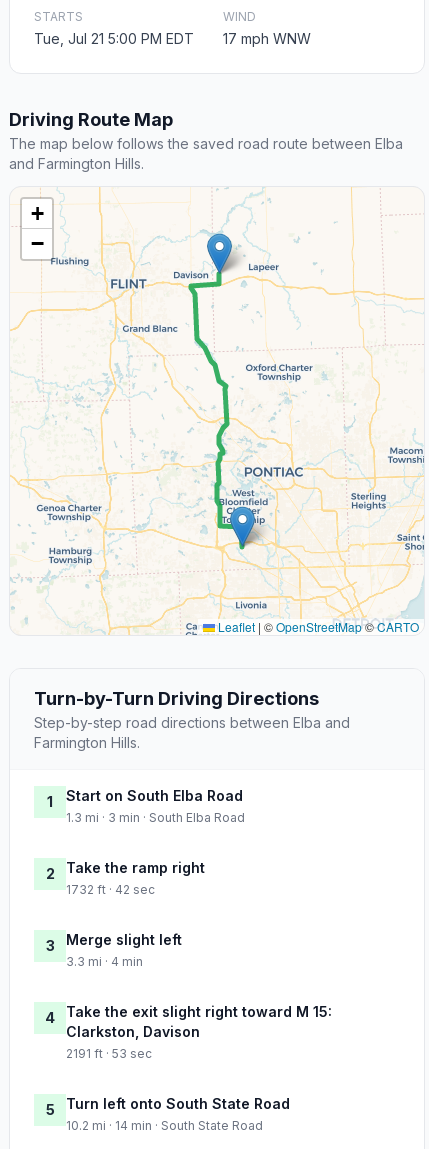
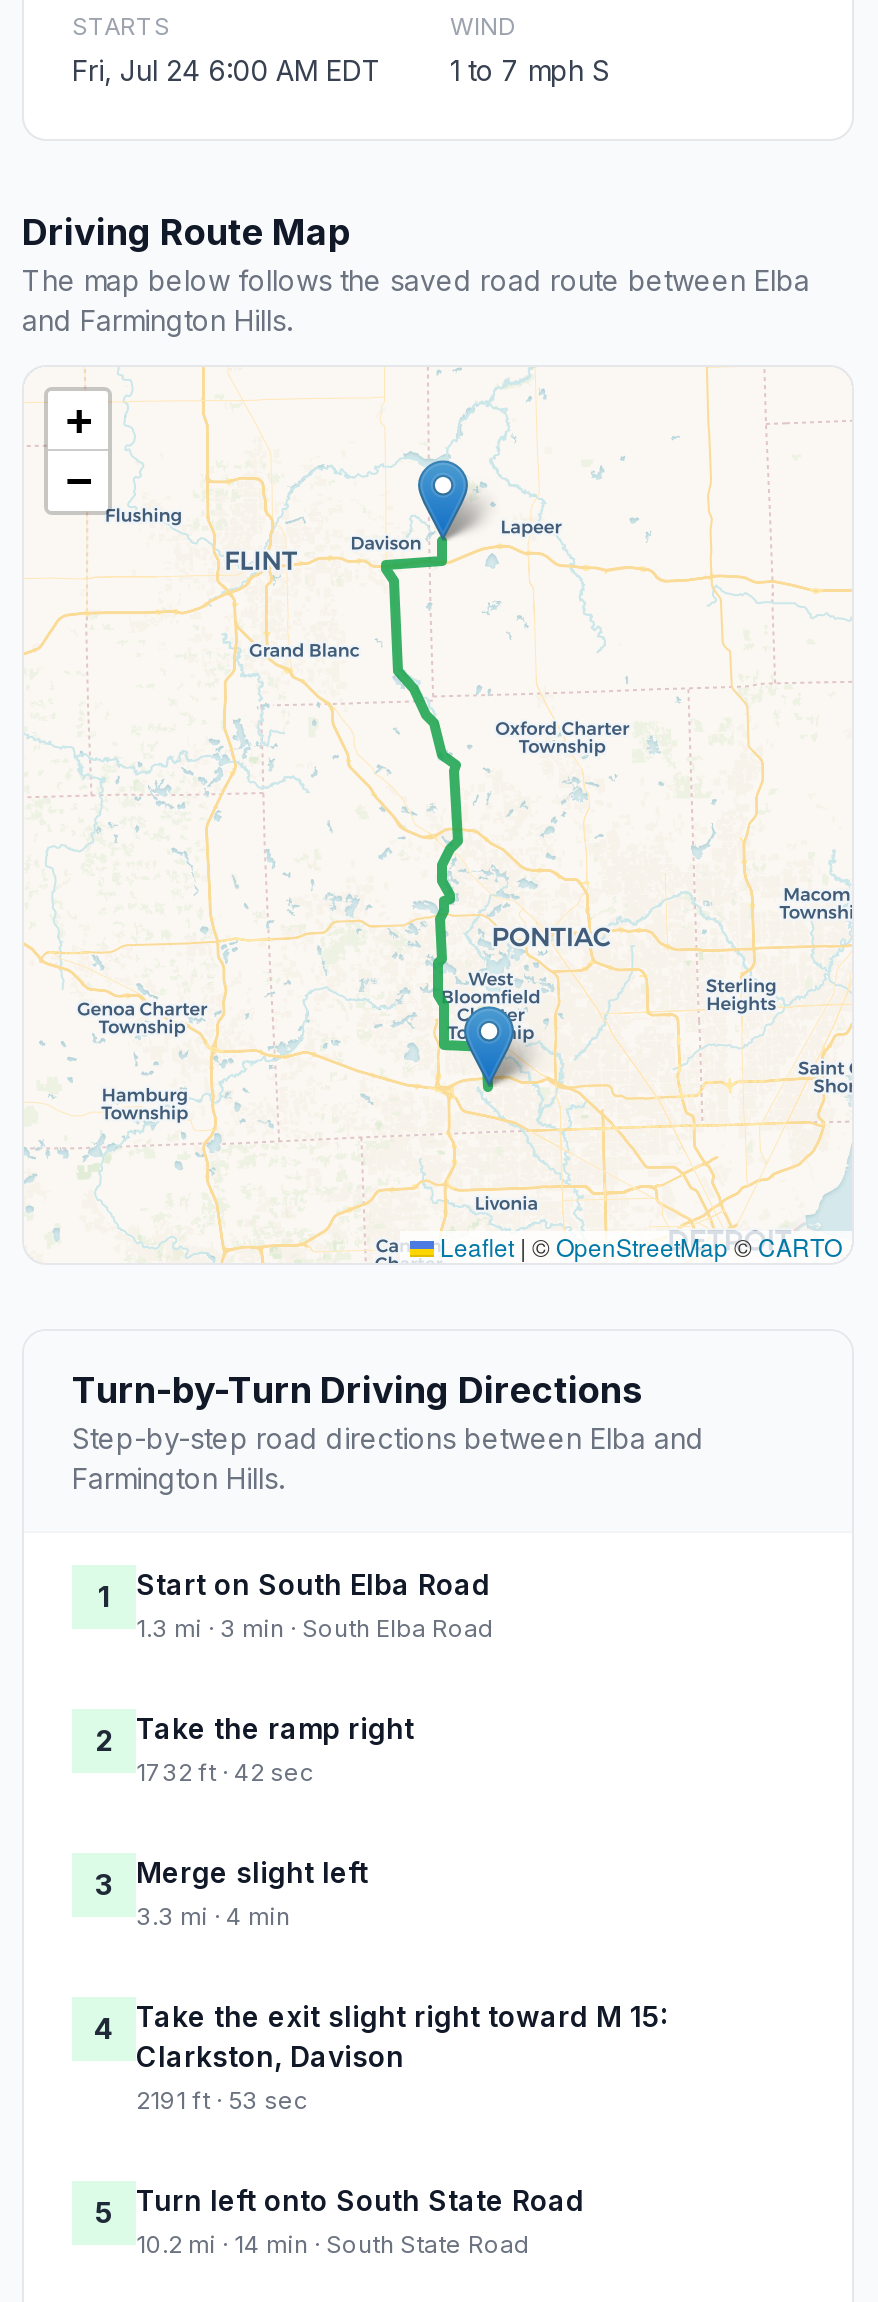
[34,30,194,47] Tue, Jul 21 5:00 PM EDT -> [72,53,382,87] Fri, Jul 24 6:00 AM EDT
[223,30,311,47] 17 mph WNW -> [450,53,610,87] 1 to 7 mph S

